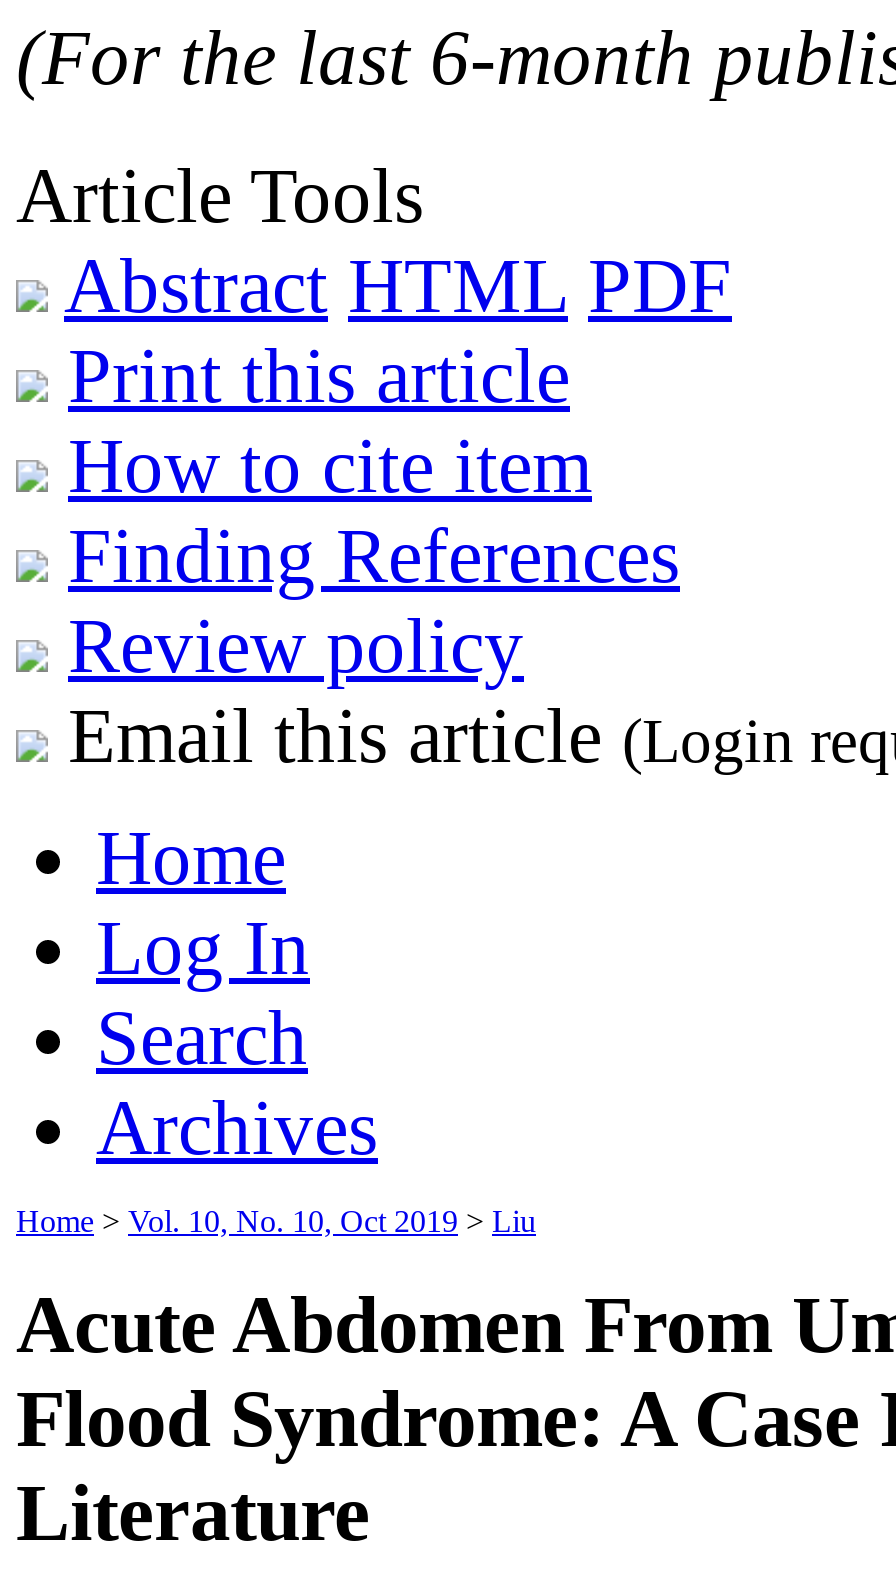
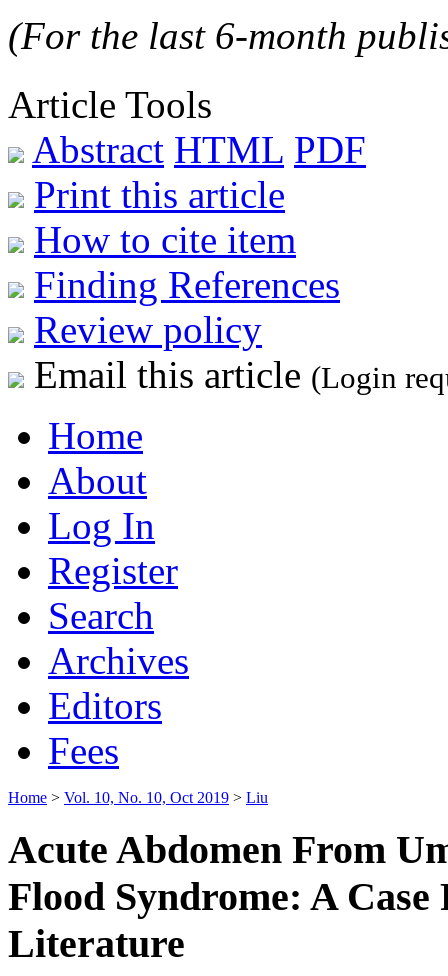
none -> [48,459,147,502] About
none -> [48,549,178,592] Register
none -> [48,684,162,772] Editors | Fees

